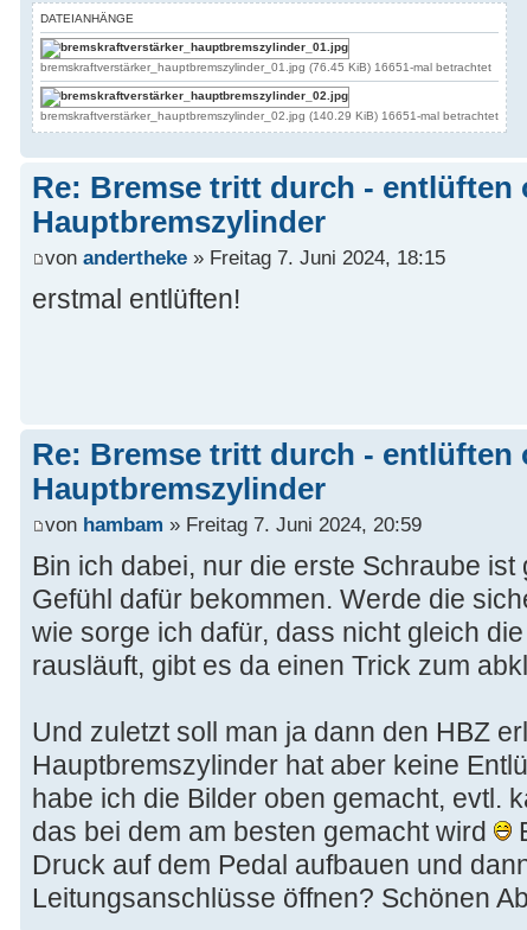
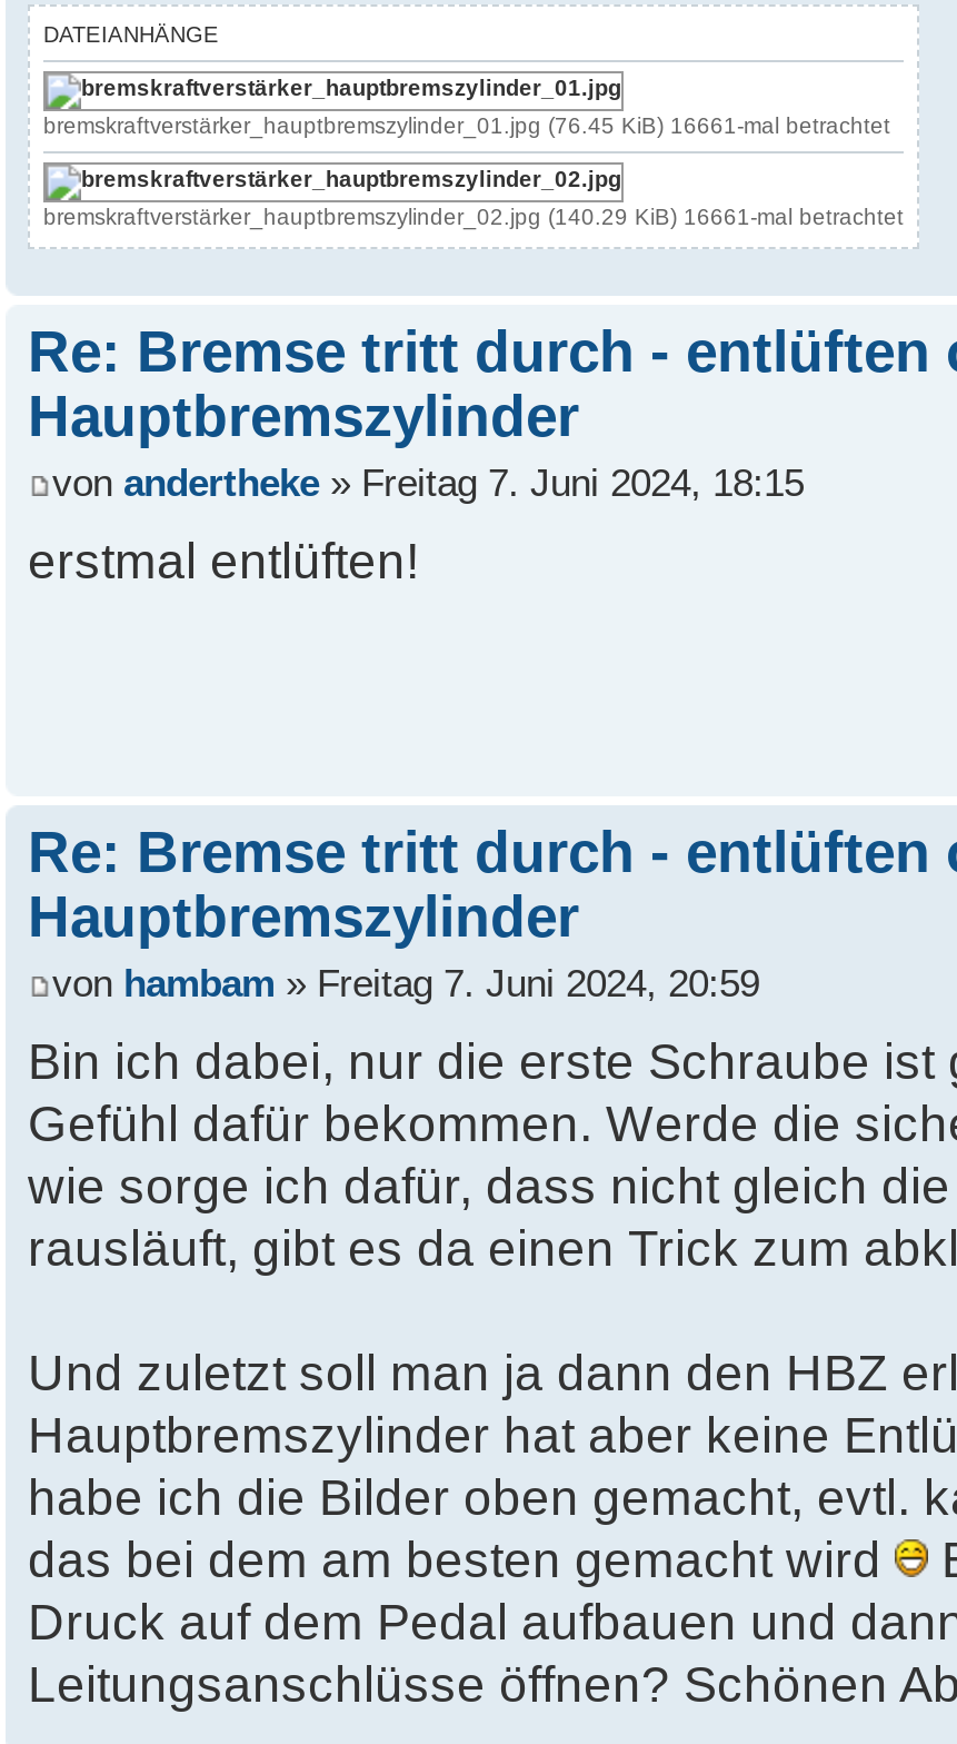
[40,61,491,74] bremskraftverstärker_hauptbremszylinder_01.jpg (76.45 KiB) 16651-mal betrachtet -> [43,114,890,138] bremskraftverstärker_hauptbremszylinder_01.jpg (76.45 KiB) 16661-mal betrachtet
[40,109,499,122] bremskraftverstärker_hauptbremszylinder_02.jpg (140.29 KiB) 16651-mal betrachtet -> [43,205,904,229] bremskraftverstärker_hauptbremszylinder_02.jpg (140.29 KiB) 16661-mal betrachtet

